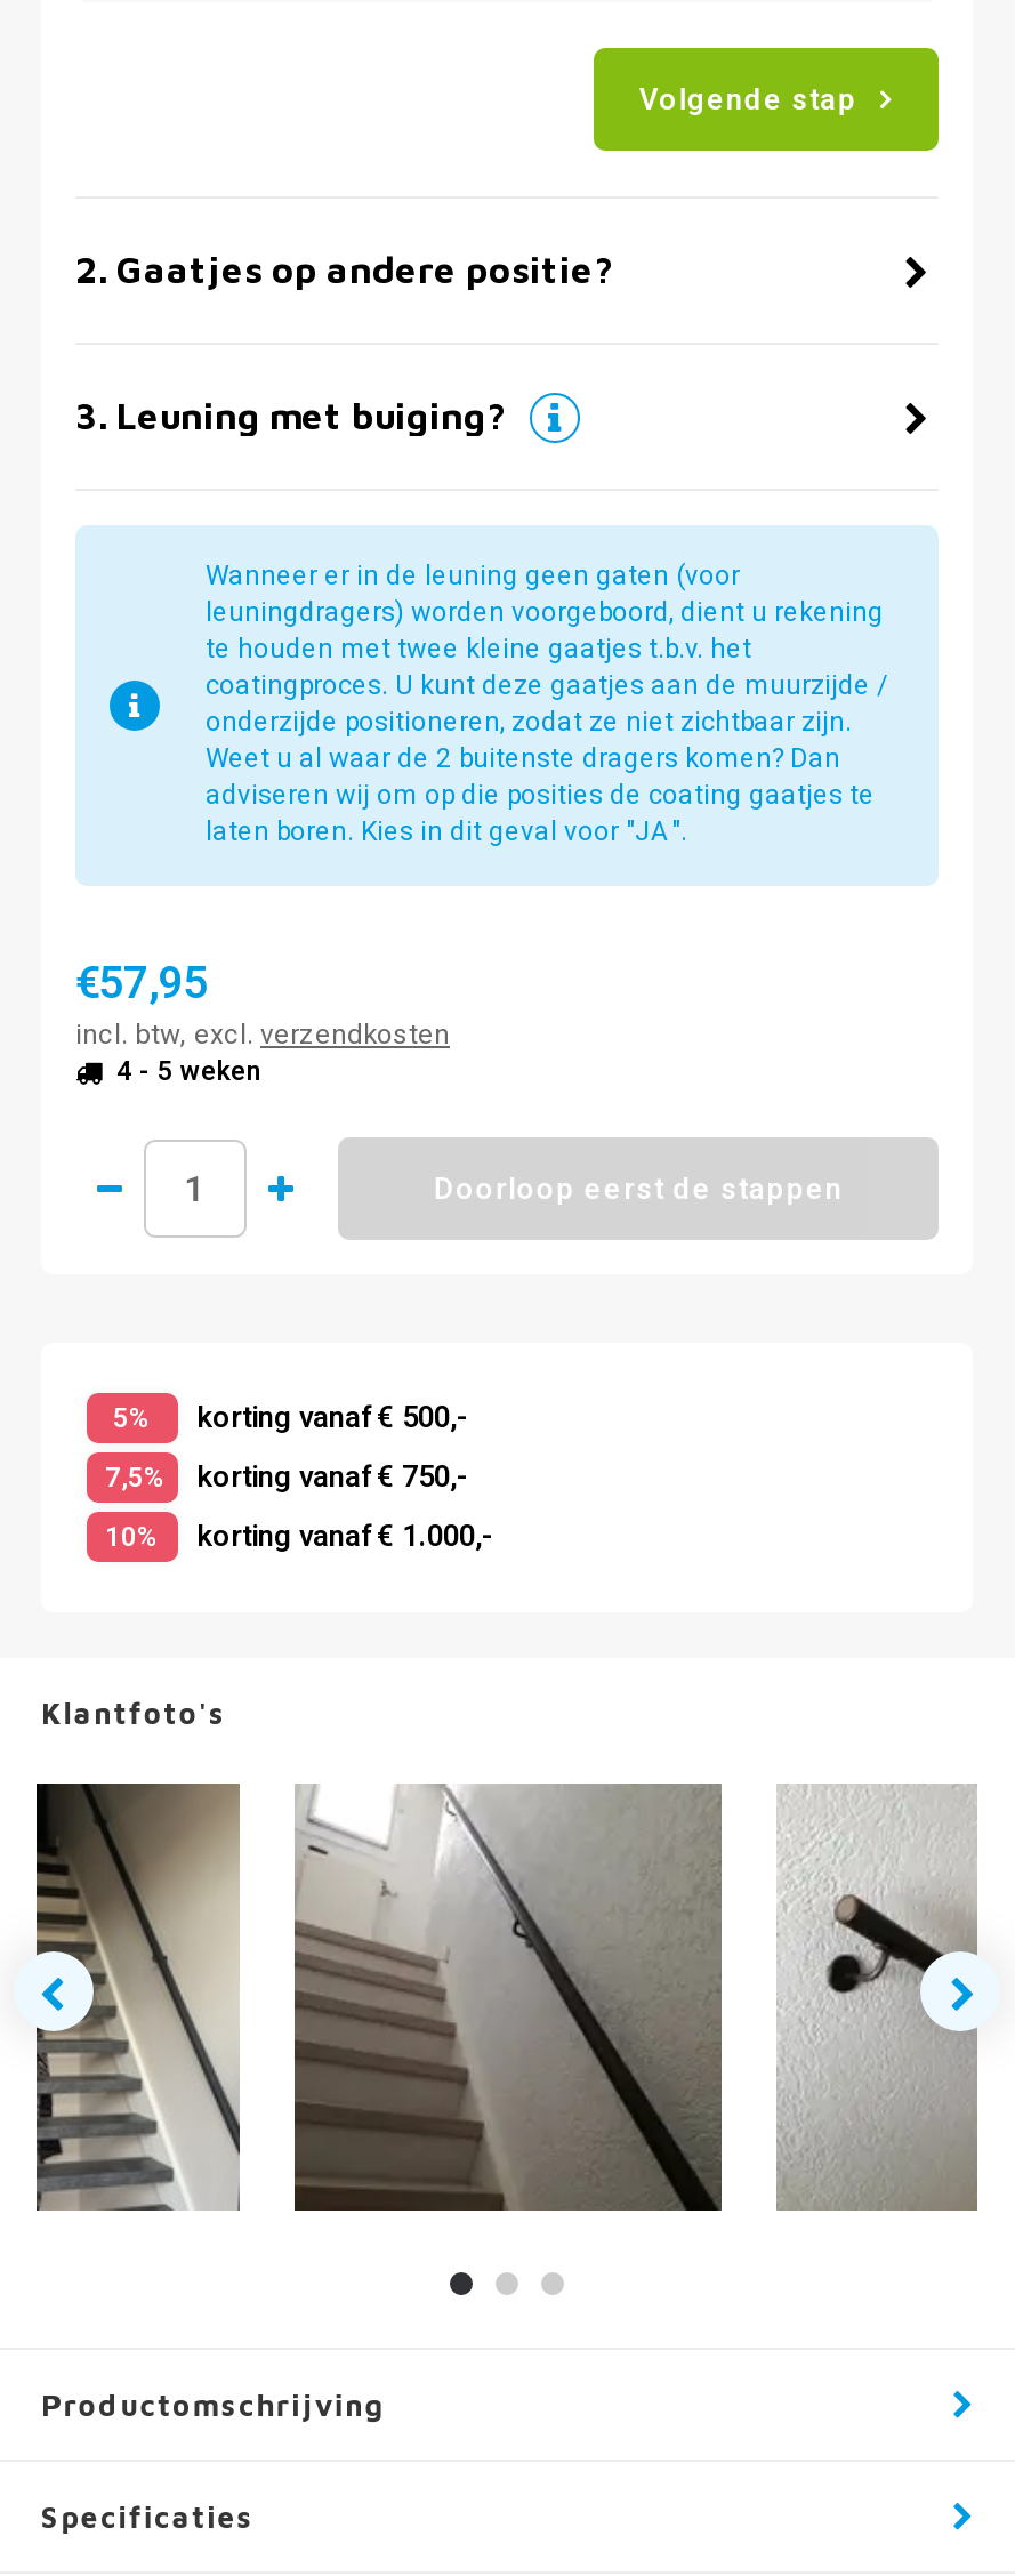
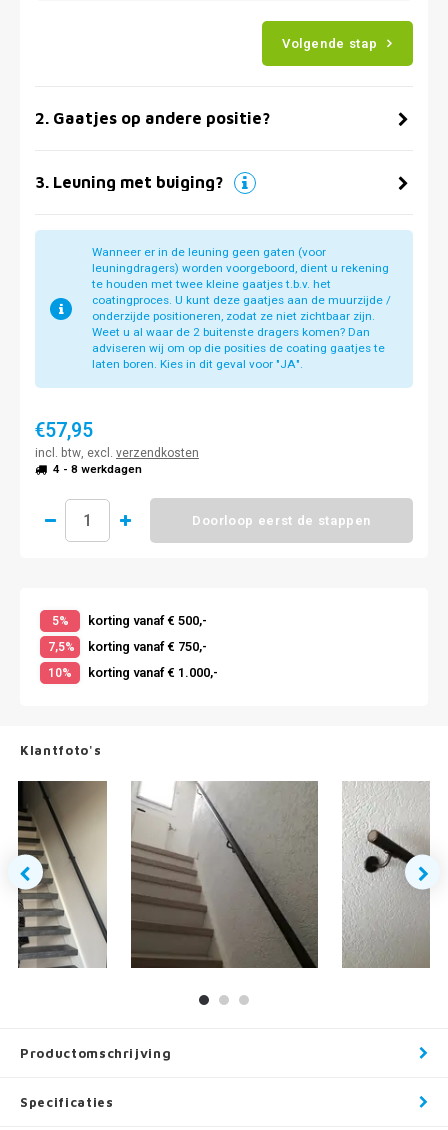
[116,1053,263,1092] 4 - 5 weken -> [53,461,142,478] 4 - 8 werkdagen

